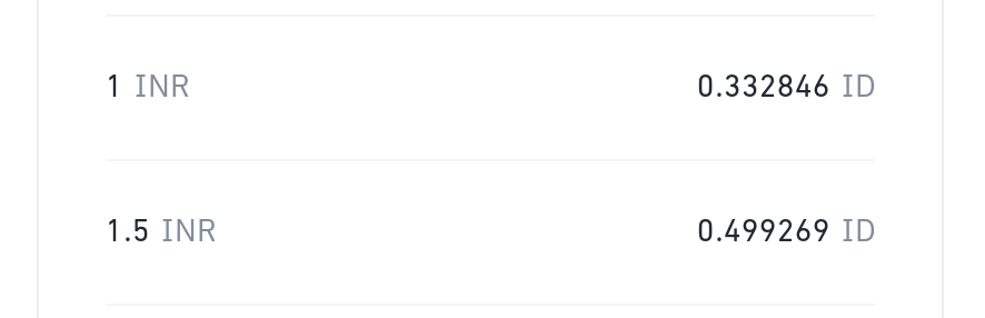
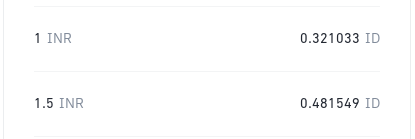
[697,72,875,103] 0.332846 ID -> [300,32,380,46] 0.321033 ID
[697,217,875,248] 0.499269 ID -> [300,97,380,111] 0.481549 ID

